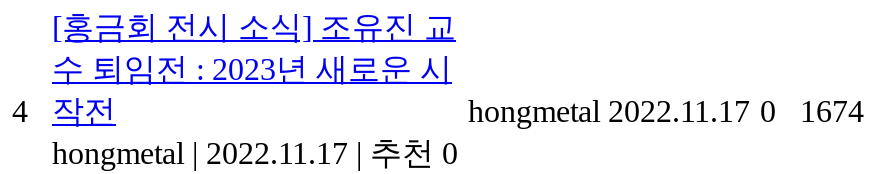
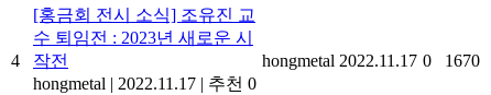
[468,94,864,128] hongmetal 2022.11.17 0 1674 -> [262,51,480,70] hongmetal 2022.11.17 0 1670

